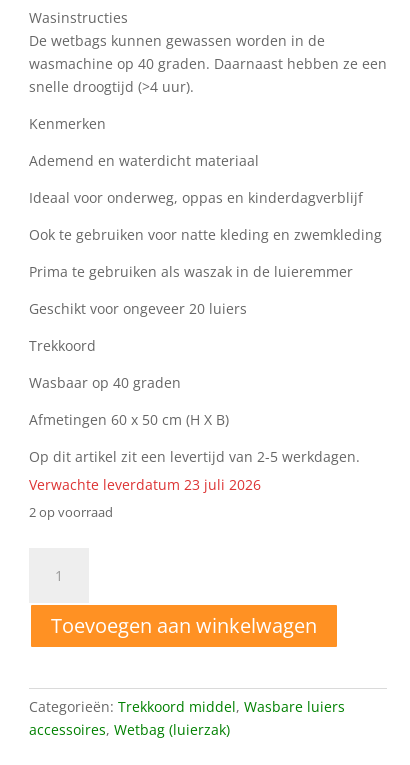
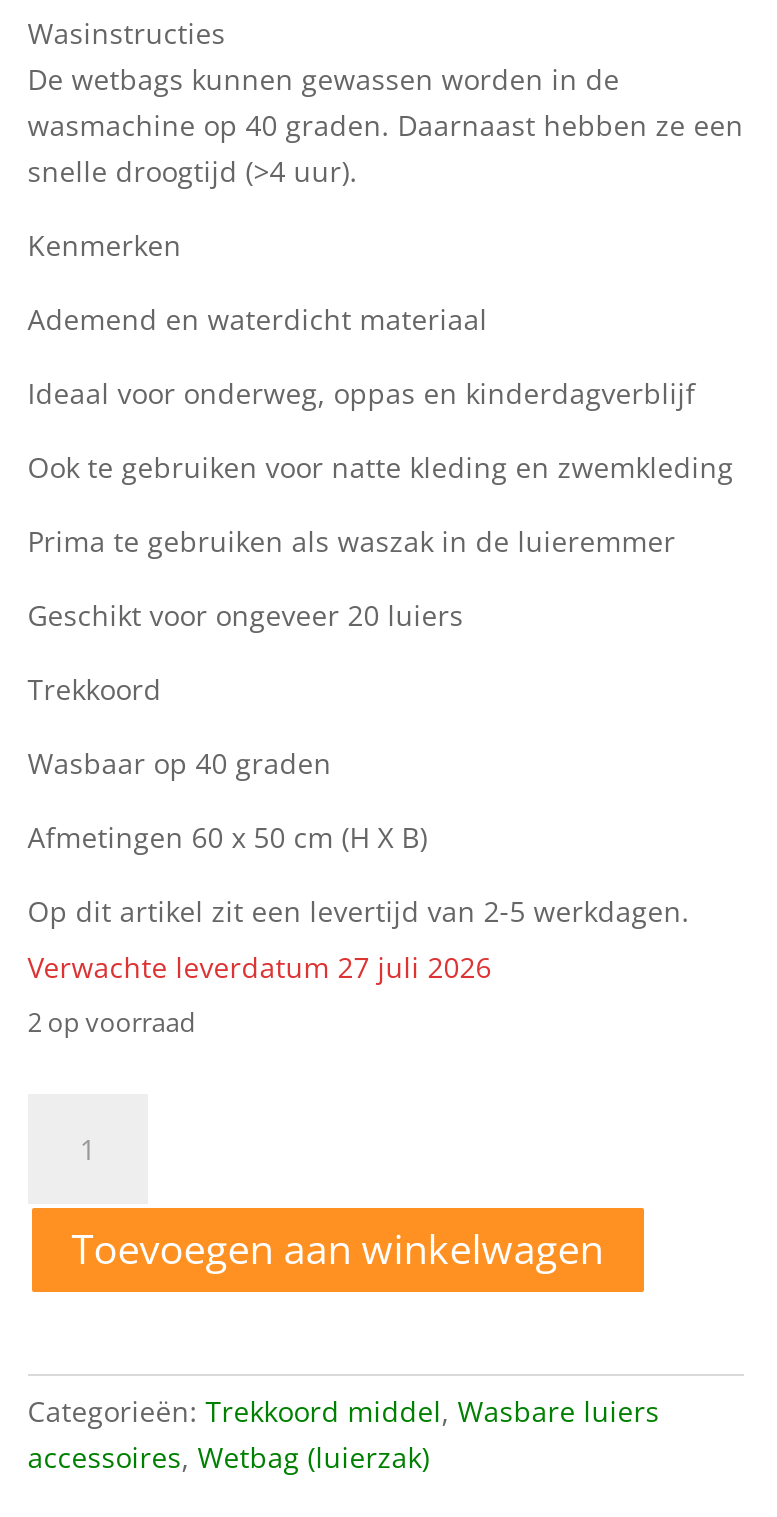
[29,475,261,494] Verwachte leverdatum 23 juli 2026 -> [28,949,492,987] Verwachte leverdatum 27 juli 2026

